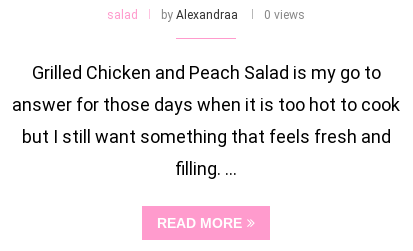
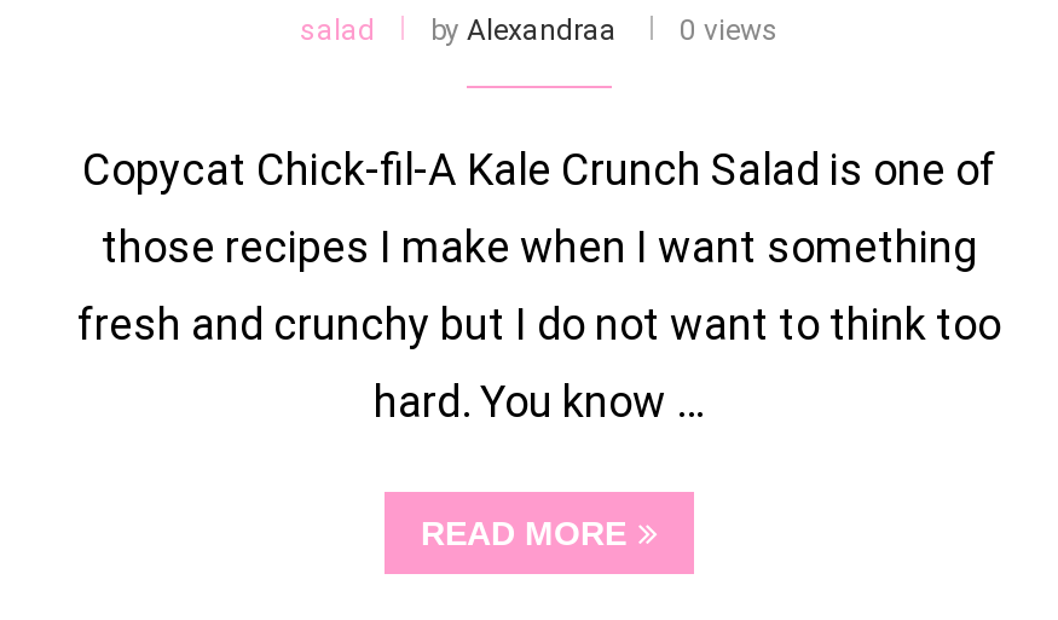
[31,62,380,83] Grilled Chicken and Peach Salad is my go to -> [82,144,996,195] Copycat Chick-fil-A Kale Crunch Salad is one of
[12,94,400,115] answer for those days when it is too hot to cook -> [102,221,977,272] those recipes I make when I want something
[21,126,390,147] but I still want something that feels fresh and -> [77,299,1001,350] fresh and crunchy but I do not want to think too
[175,158,237,179] filling. … -> [374,376,705,427] hard. You know …

